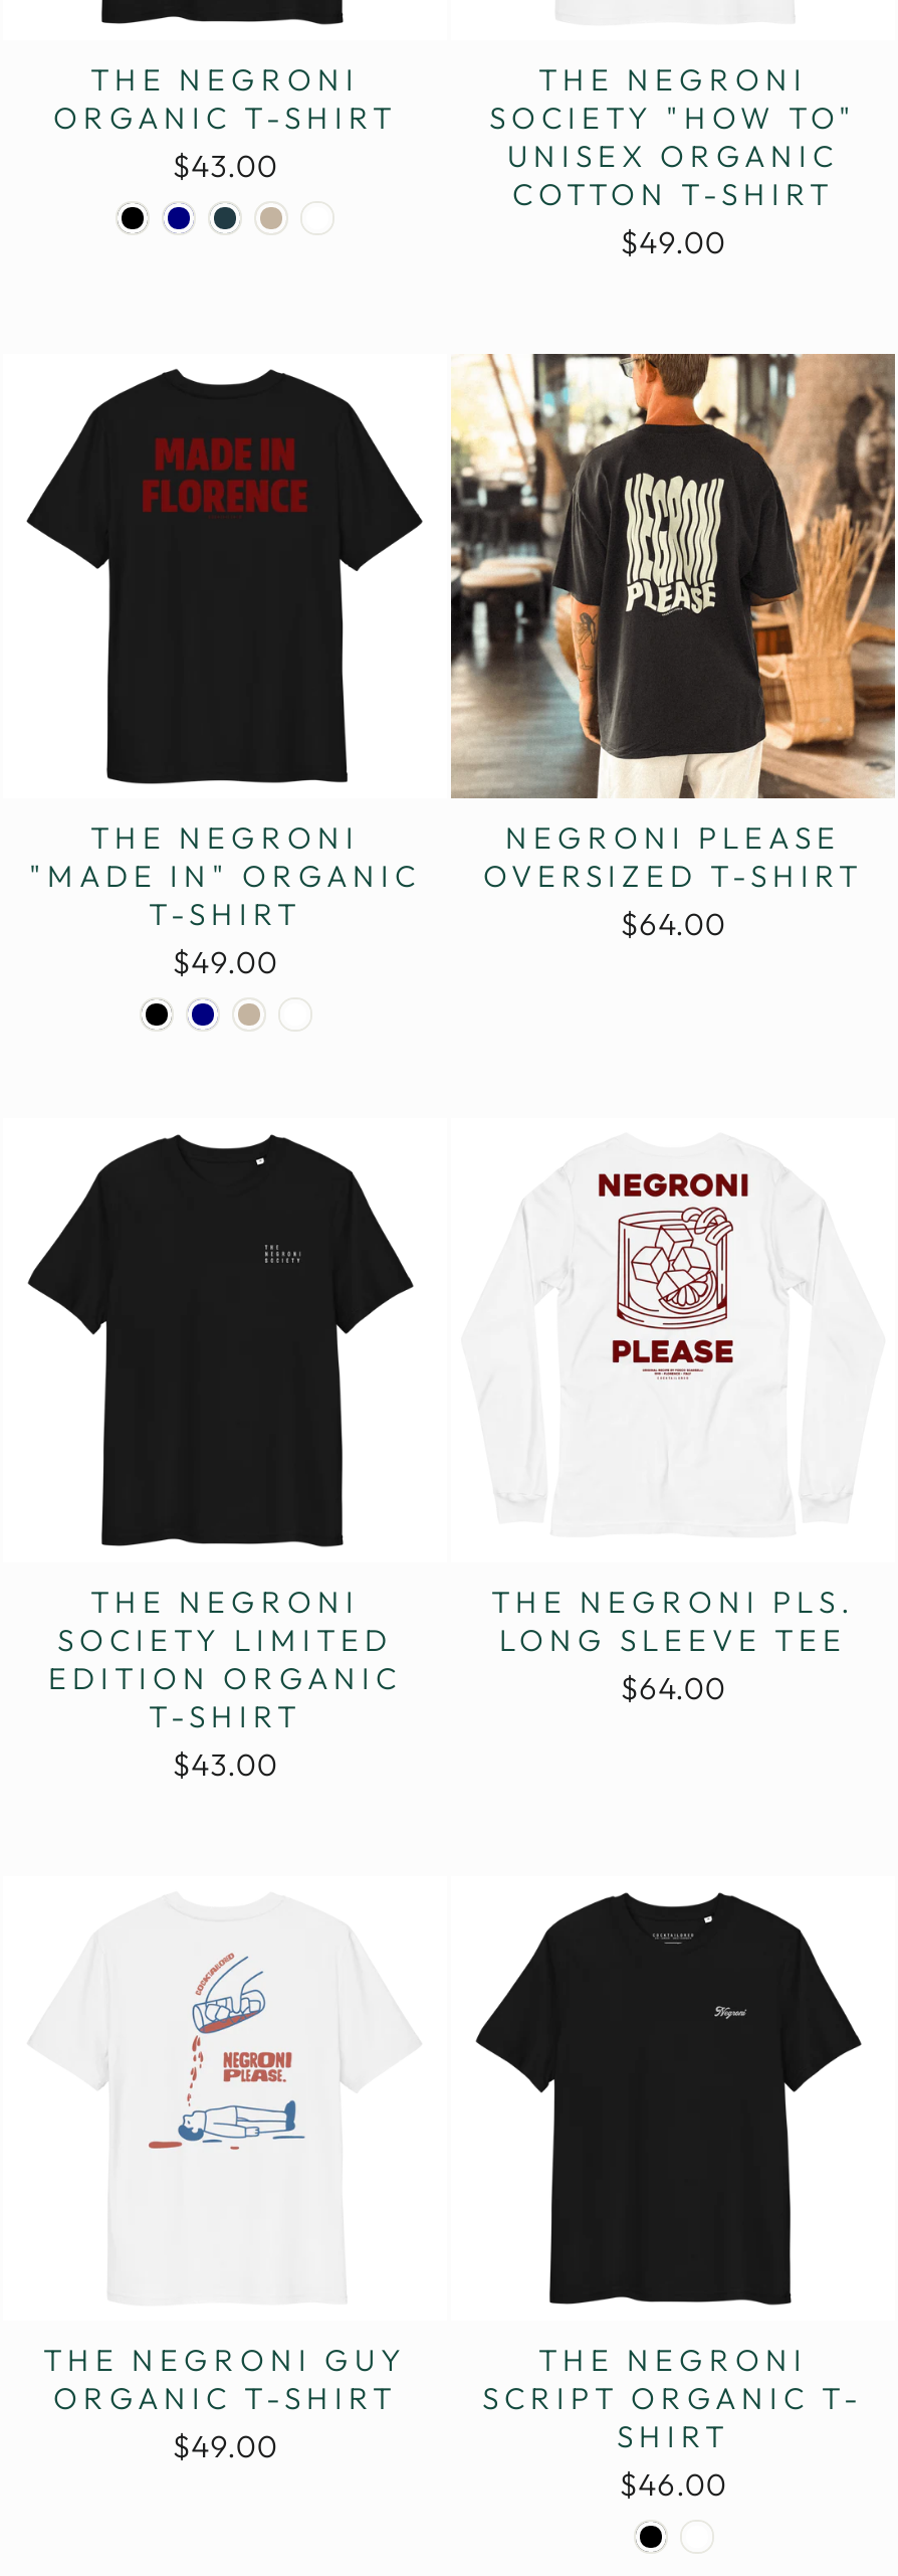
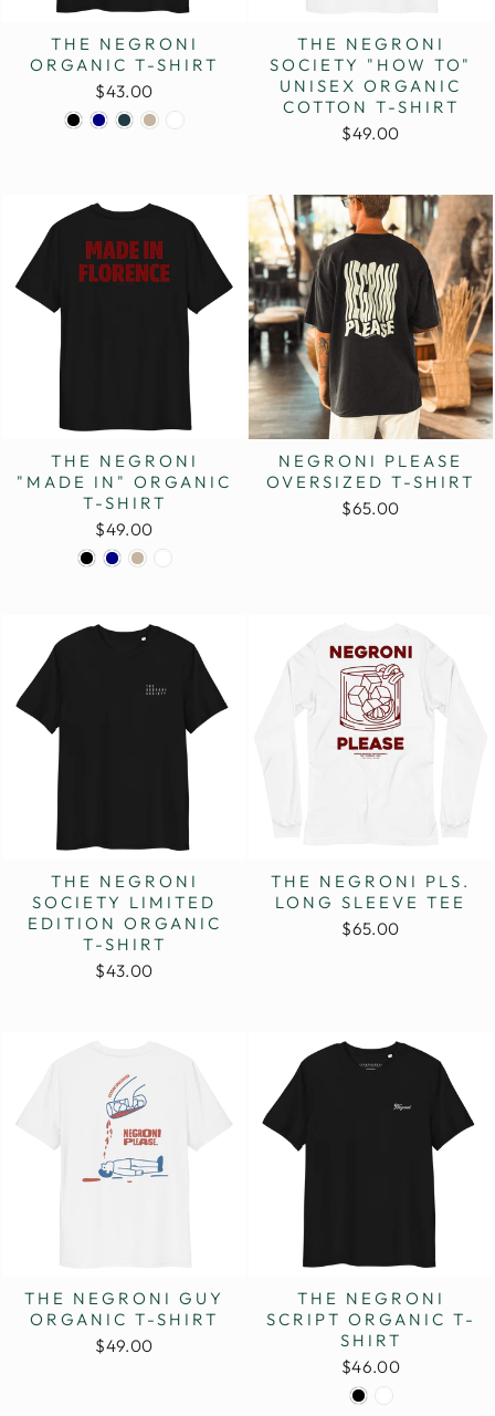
[620,904,726,942] $64.00 -> [342,497,400,518] $65.00
[620,1668,726,1706] $64.00 -> [342,918,400,939] $65.00

